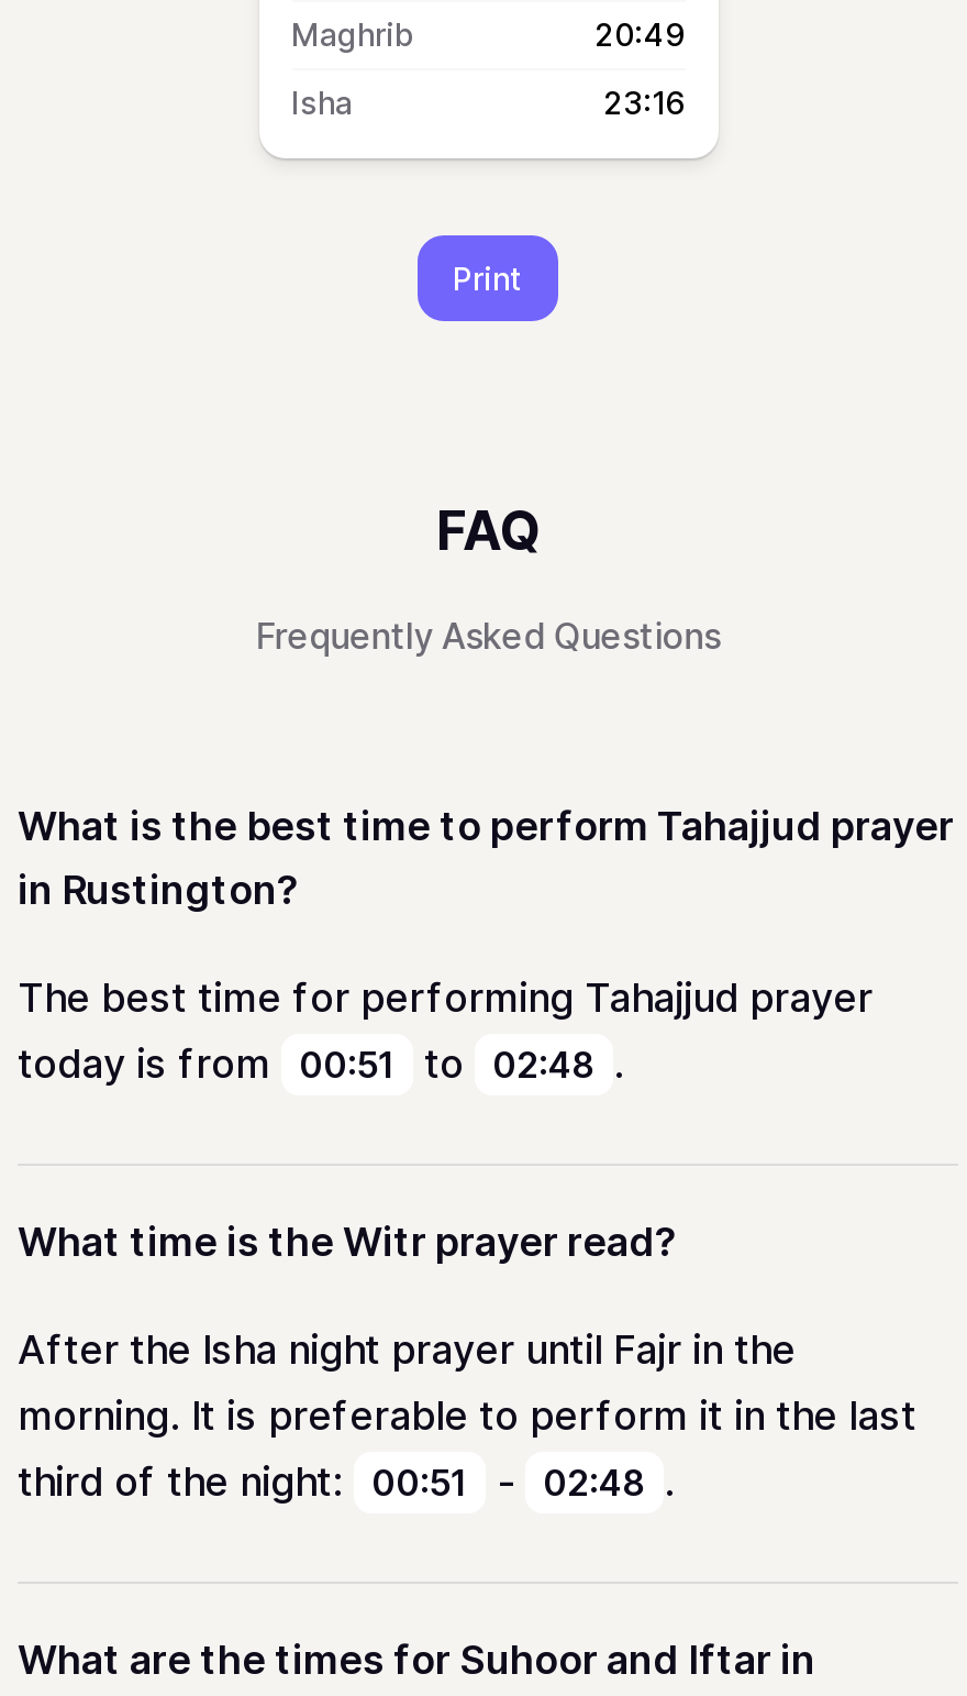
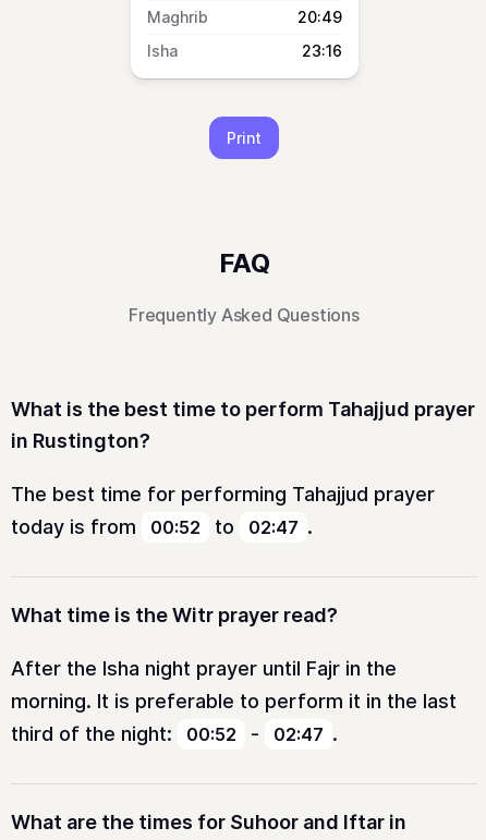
[18,1040,624,1087] today is from 00:51 to 02:48 . -> [11,515,313,538] today is from 00:52 to 02:47 .
[18,1458,675,1505] third of the night: 00:51 - 02:48 . -> [11,722,338,745] third of the night: 00:52 - 02:47 .

